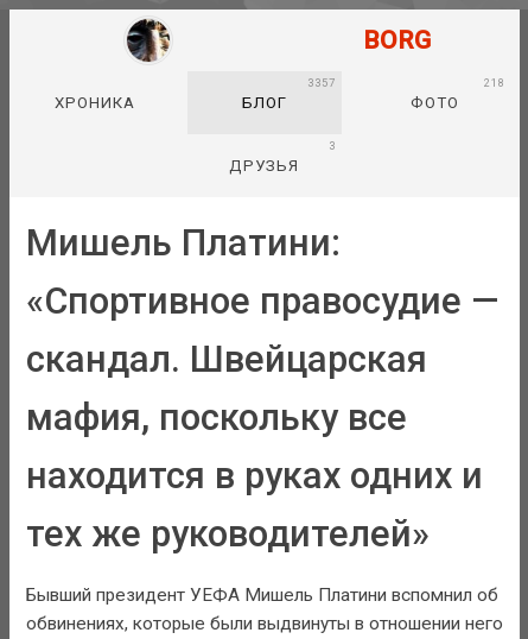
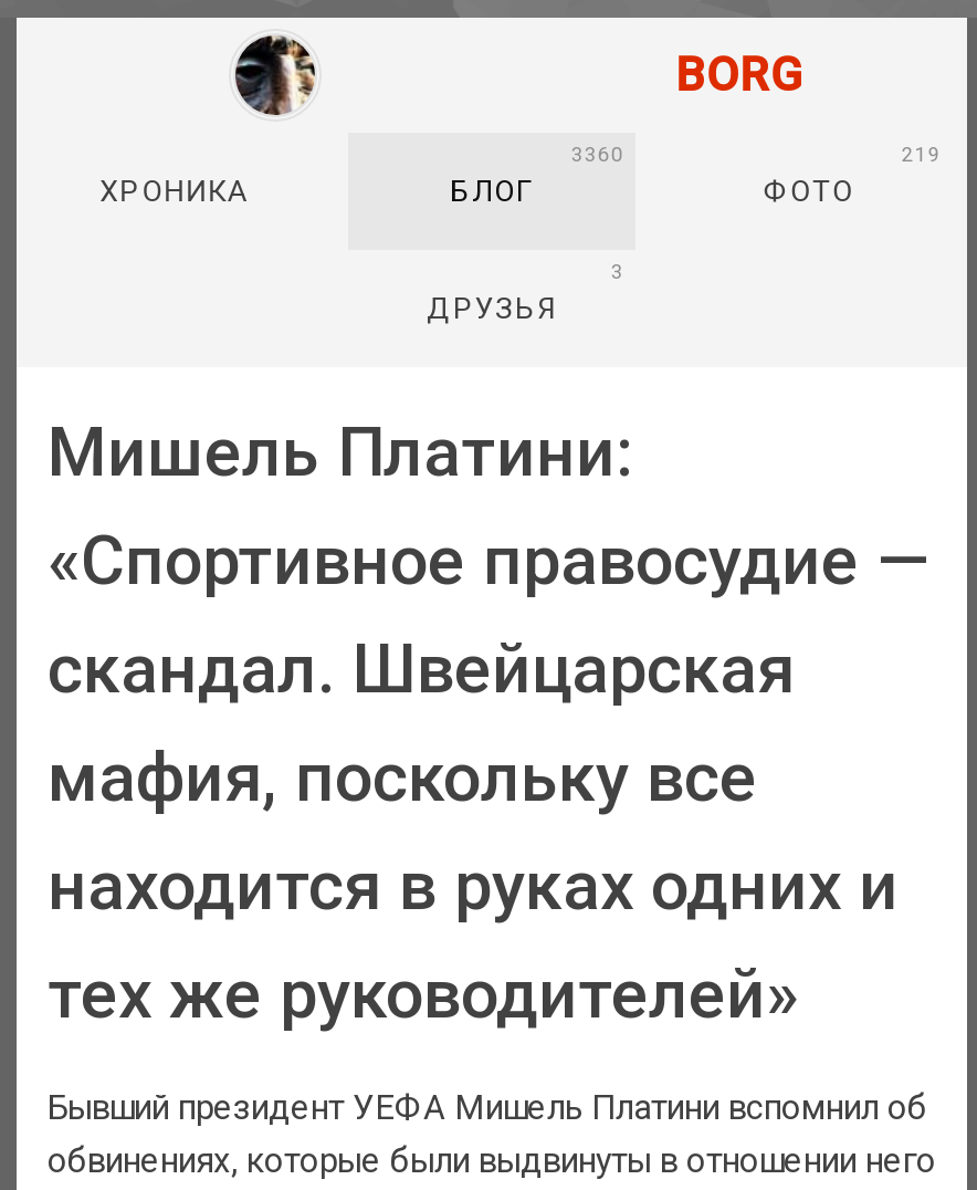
[307,76,336,89] 3357 -> [571,141,624,165] 3360
[484,76,506,89] 218 -> [901,141,941,165] 219

